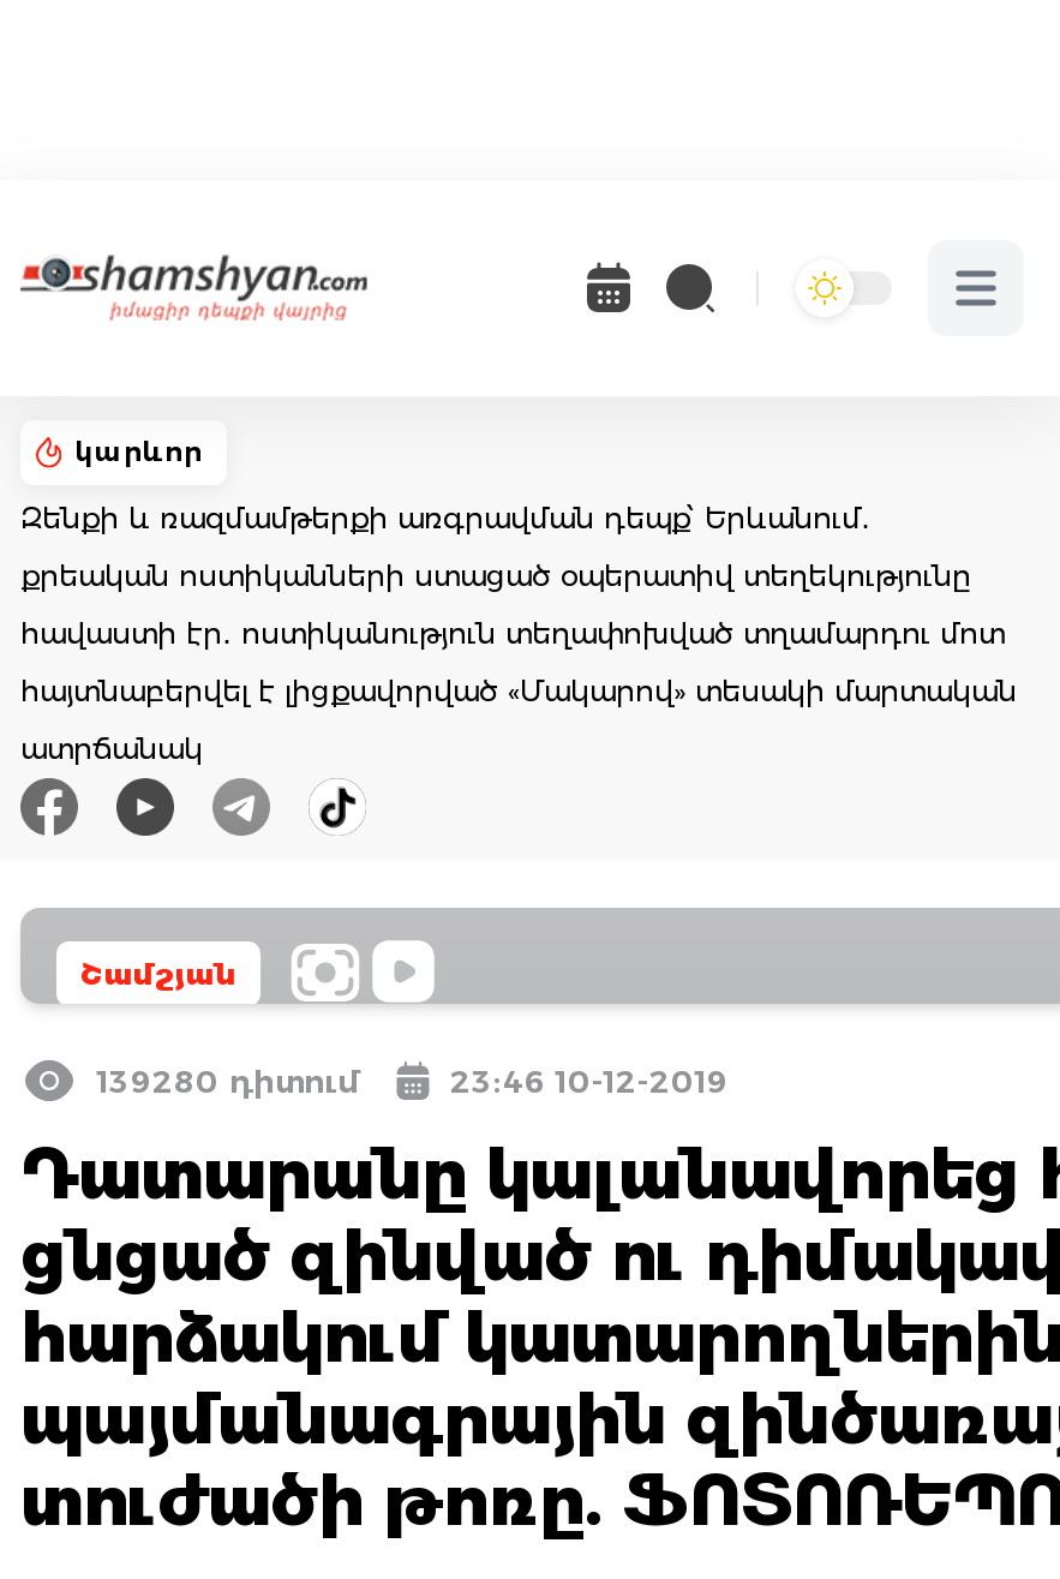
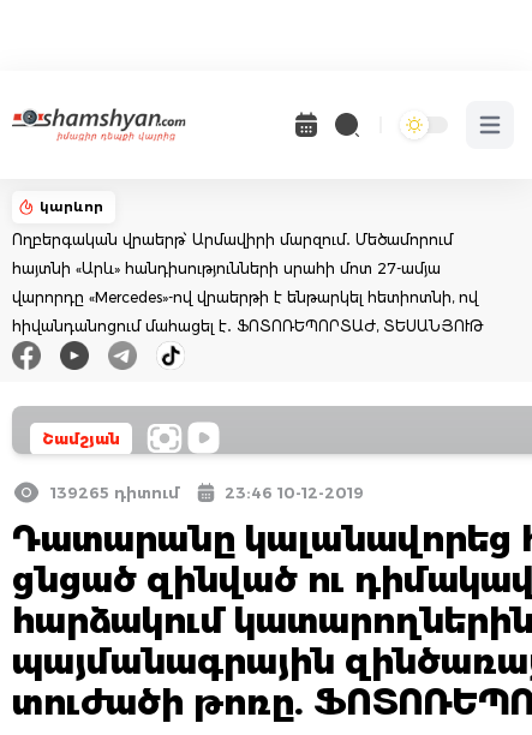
[20,500,1017,766] Զենքի և ռազմամթերքի առգրավման դեպք՝ Երևանում․ | քրեական ոստիկանների ստացած օպերատիվ տեղեկությունը | հավաստի էր․ ոստիկանություն տեղափոխված տղամարդու մոտ | հայտնաբերվել է լիցքավորված «Մակարով» տեսակի մարտական | ատրճանակ -> [12,231,483,335] Ողբերգական վրաերթ՝ Արմավիրի մարզում․ Մեծամորում | հայտնի «Արև» հանդիսությունների սրահի մոտ 27-ամյա | վարորդը «Mercedes»-ով վրաերթի է ենթարկել հետիոտնի, ով | հիվանդանոցում մահացել է․ ՖՈՏՈՌԵՊՈՐՏԱԺ, ՏԵՍԱՆՅՈՒԹ
[97,1061,359,1099] 139280 դիտում -> [50,482,179,502] 139265 դիտում

